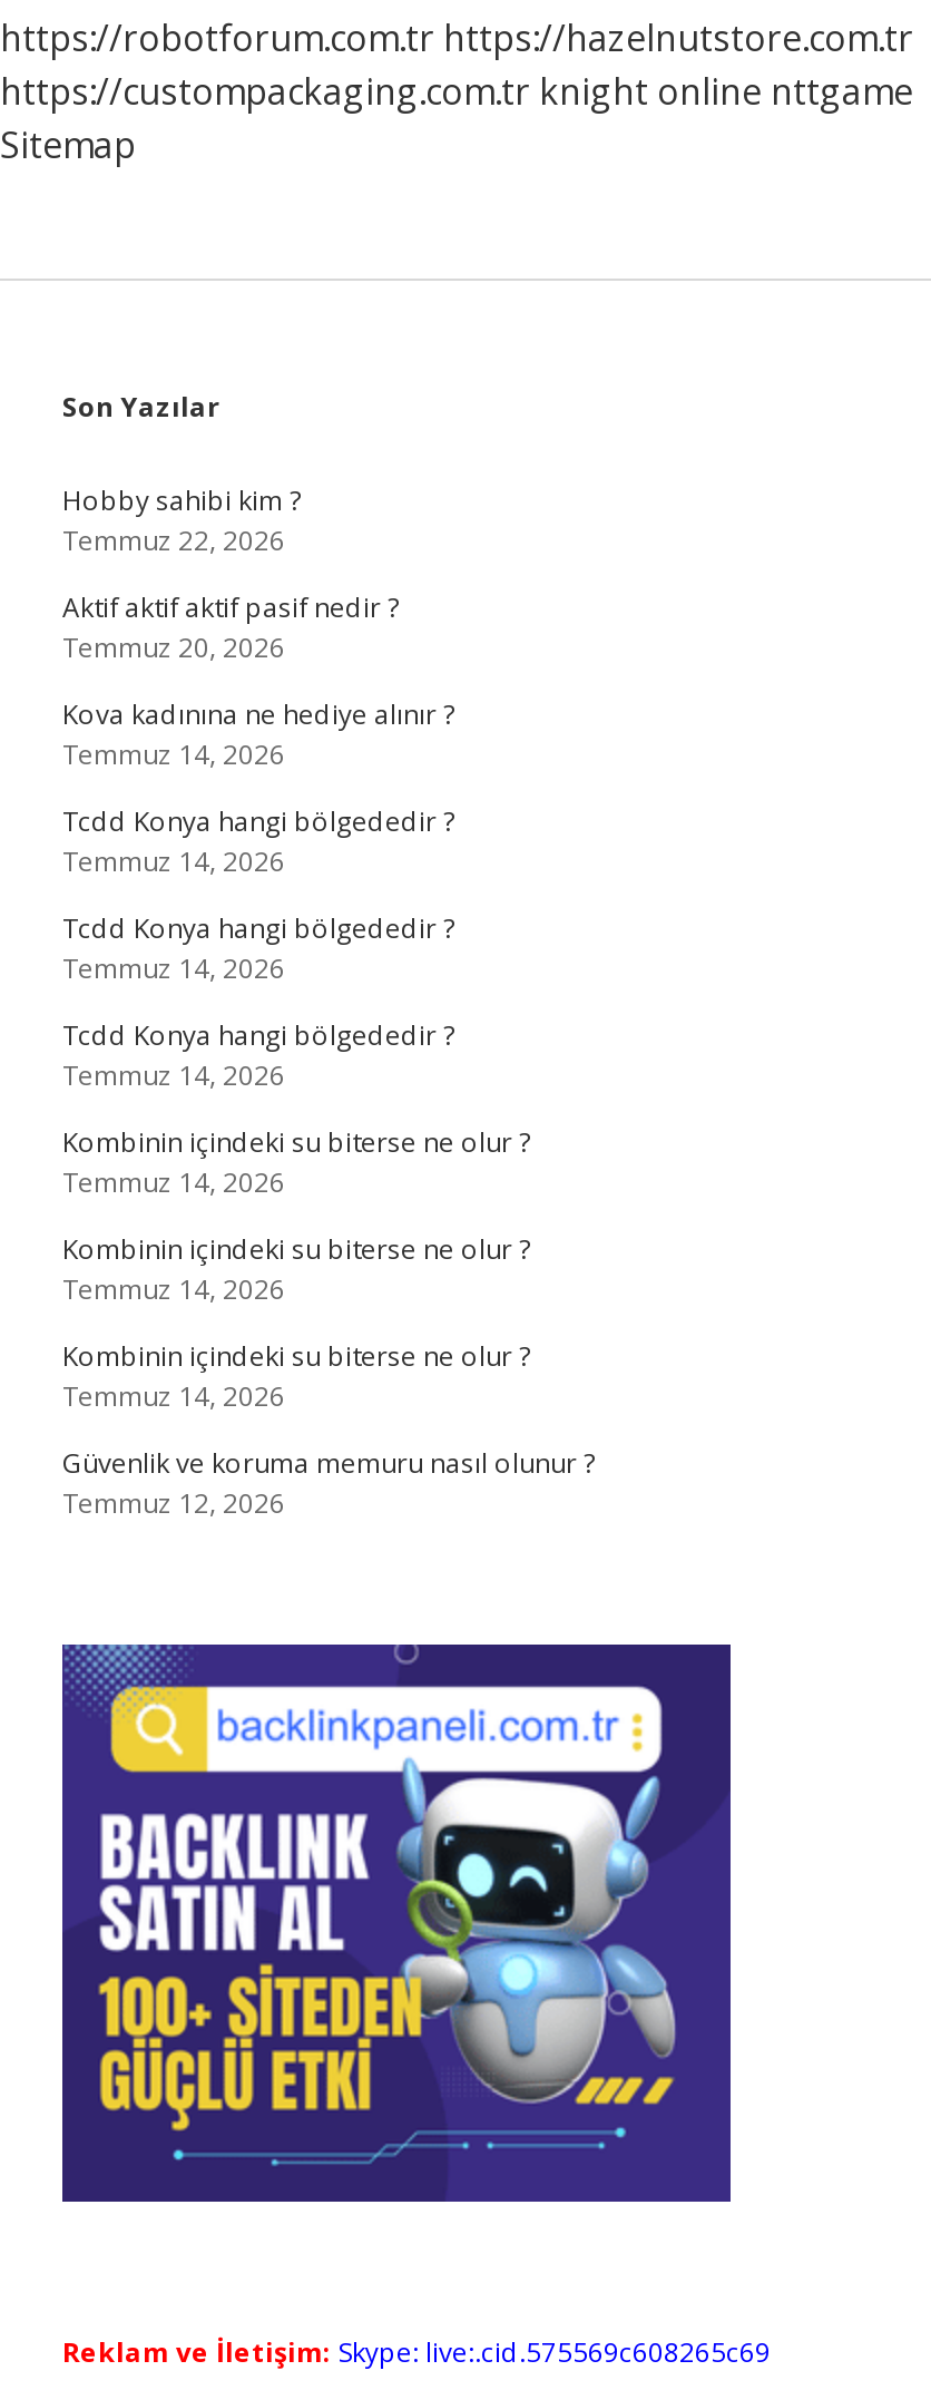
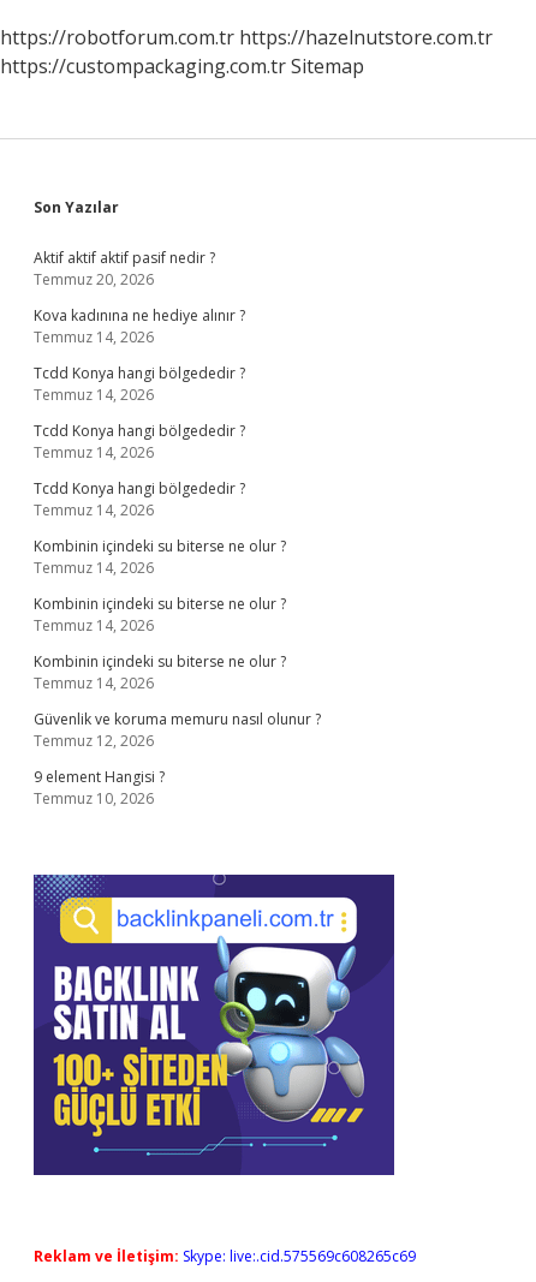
[0,67,913,169] https://custompackaging.com.tr knight online nttgame | Sitemap -> [0,53,364,79] https://custompackaging.com.tr Sitemap
[62,481,301,559] Hobby sahibi kim ? | Temmuz 22, 2026 -> none
moved [62,588,595,1522] -> [34,248,321,751]: Aktif aktif aktif pasif nedir ? | Temmuz 20, 2026 | Kova kadınına ne hediye alınır ? | ... | Güvenlik ve koruma memuru nasıl olunur ? | Temmuz 12, 2026
none -> [34,767,165,809] 9 element Hangisi ? | Temmuz 10, 2026

